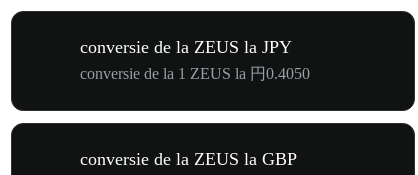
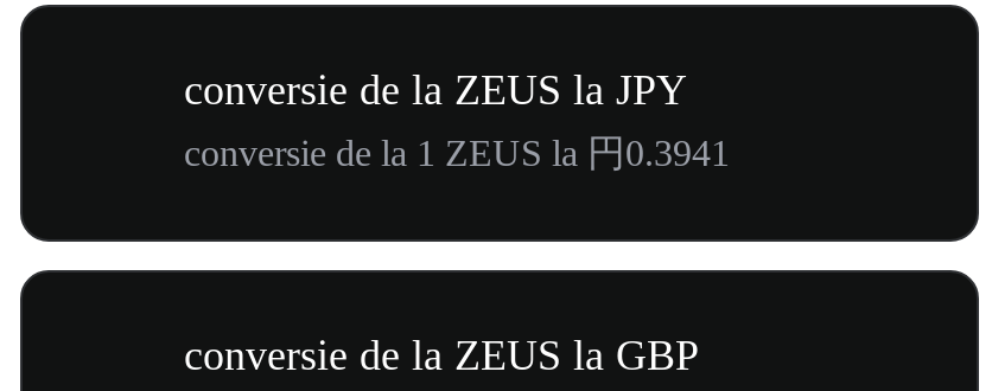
[80,65,310,82] conversie de la 1 ZEUS la 円0.4050 -> [184,133,730,173] conversie de la 1 ZEUS la 円0.3941

